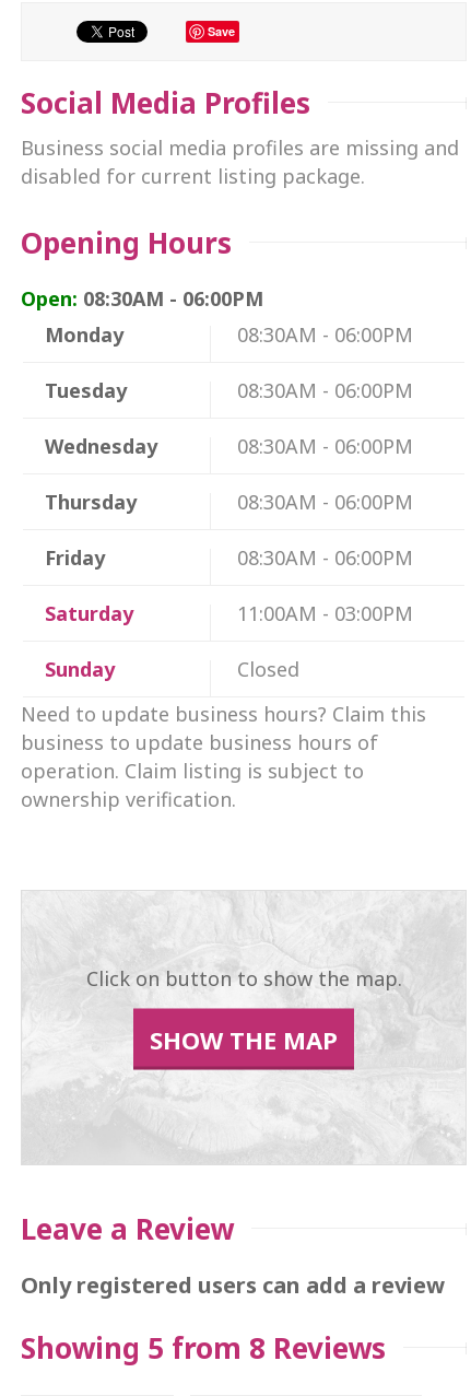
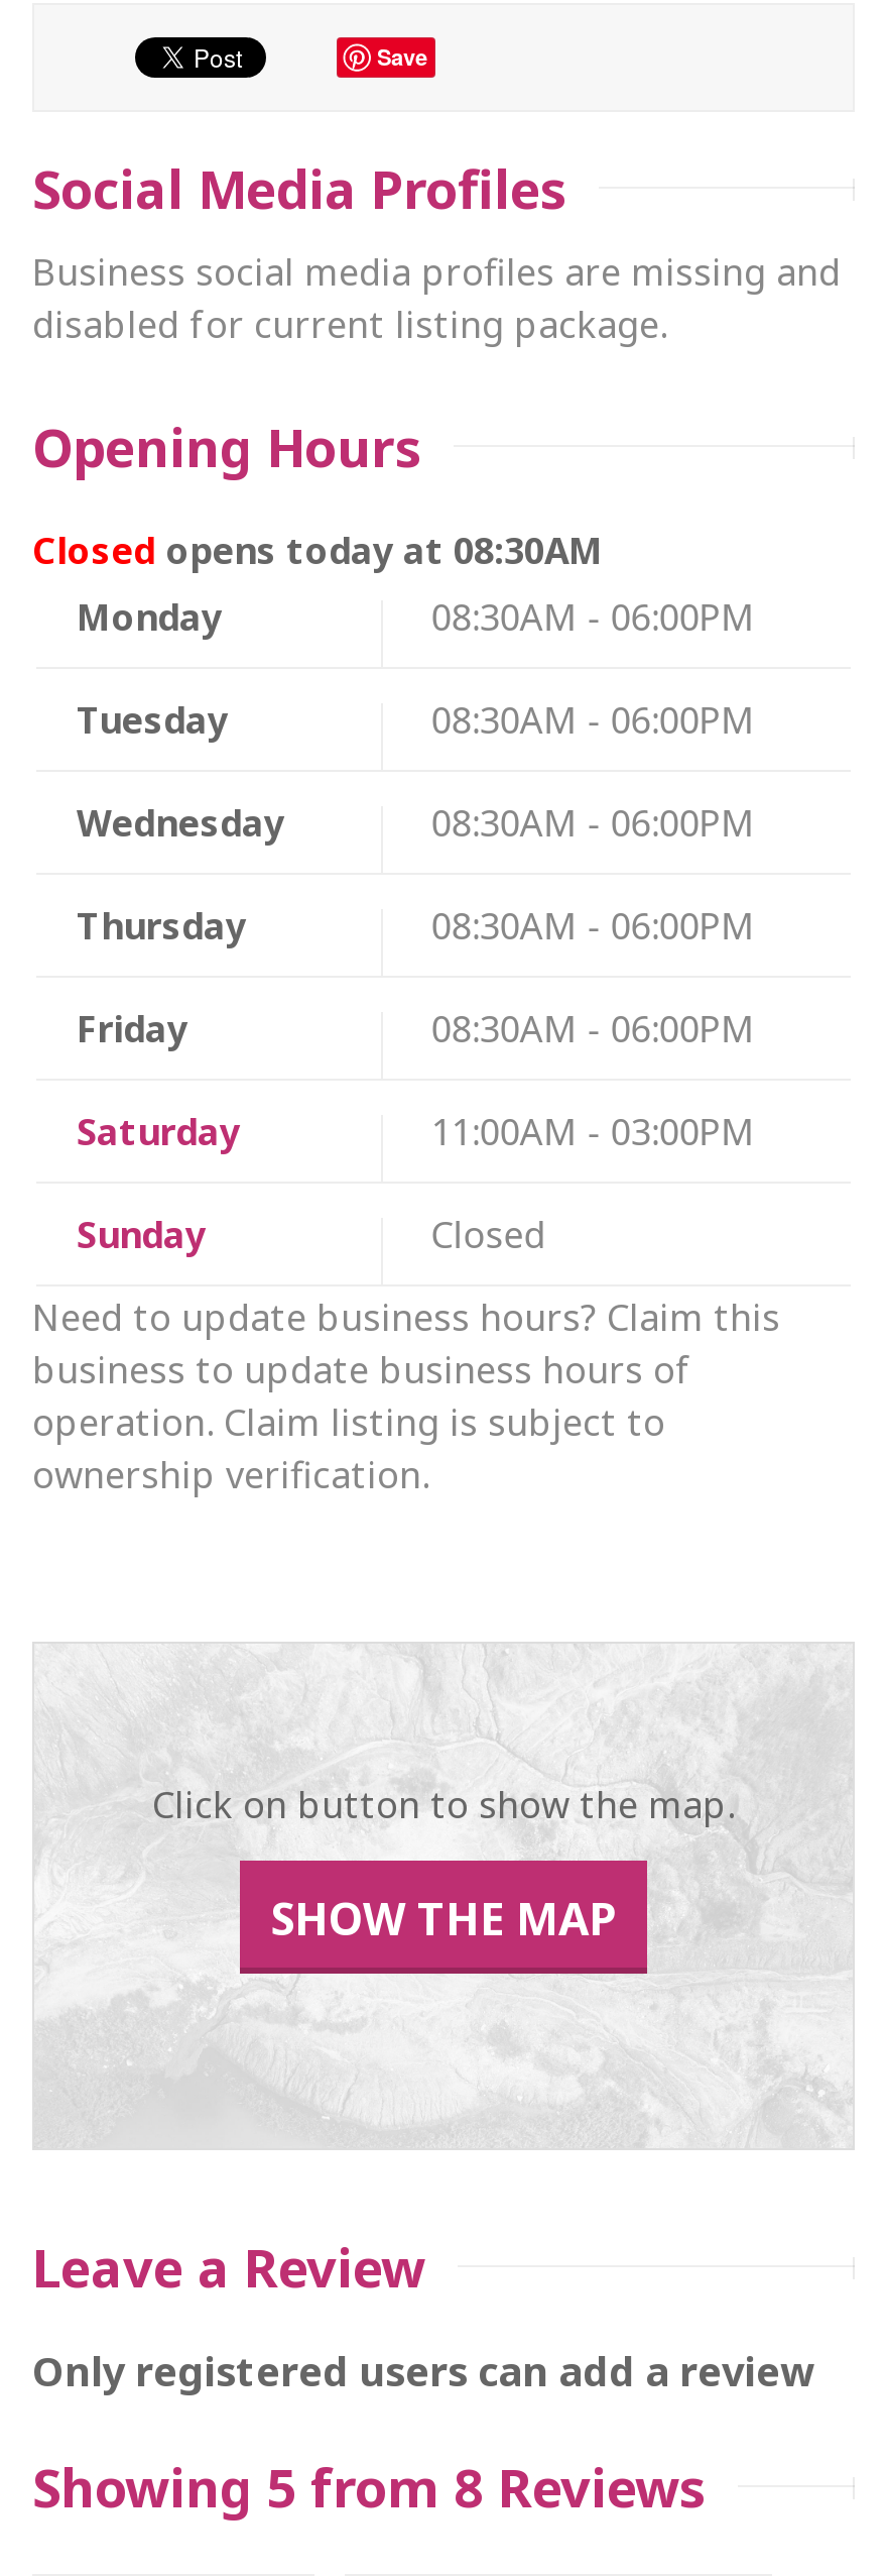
[21,285,263,311] Open: 08:30AM - 06:00PM -> [32,525,603,574] Closed opens today at 08:30AM

